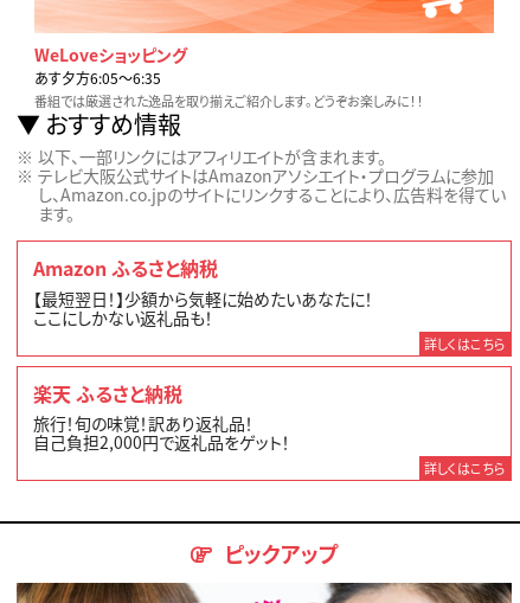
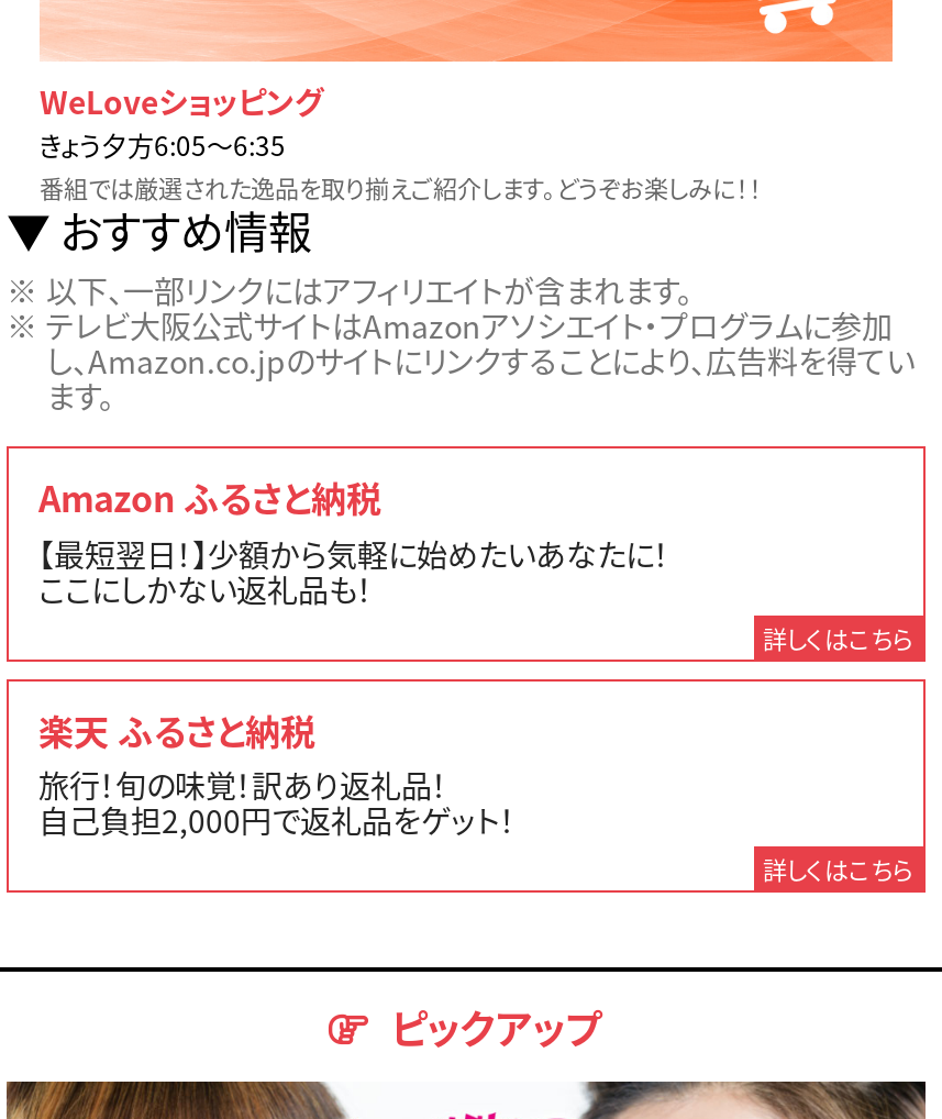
[34,67,161,87] あす夕方6:05〜6:35 -> [40,124,286,162] きょう夕方6:05〜6:35

